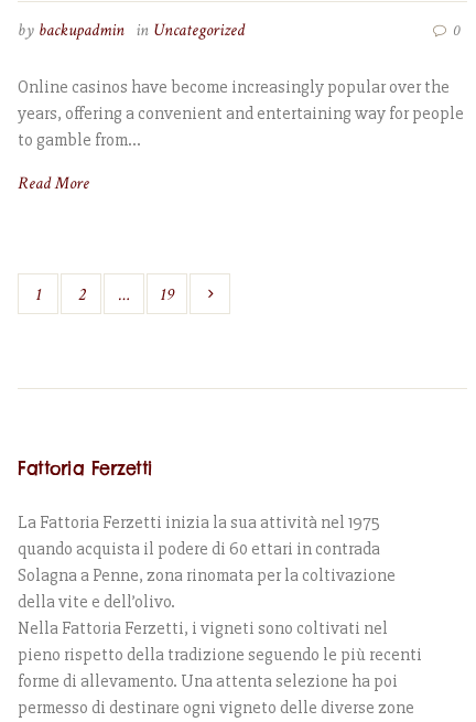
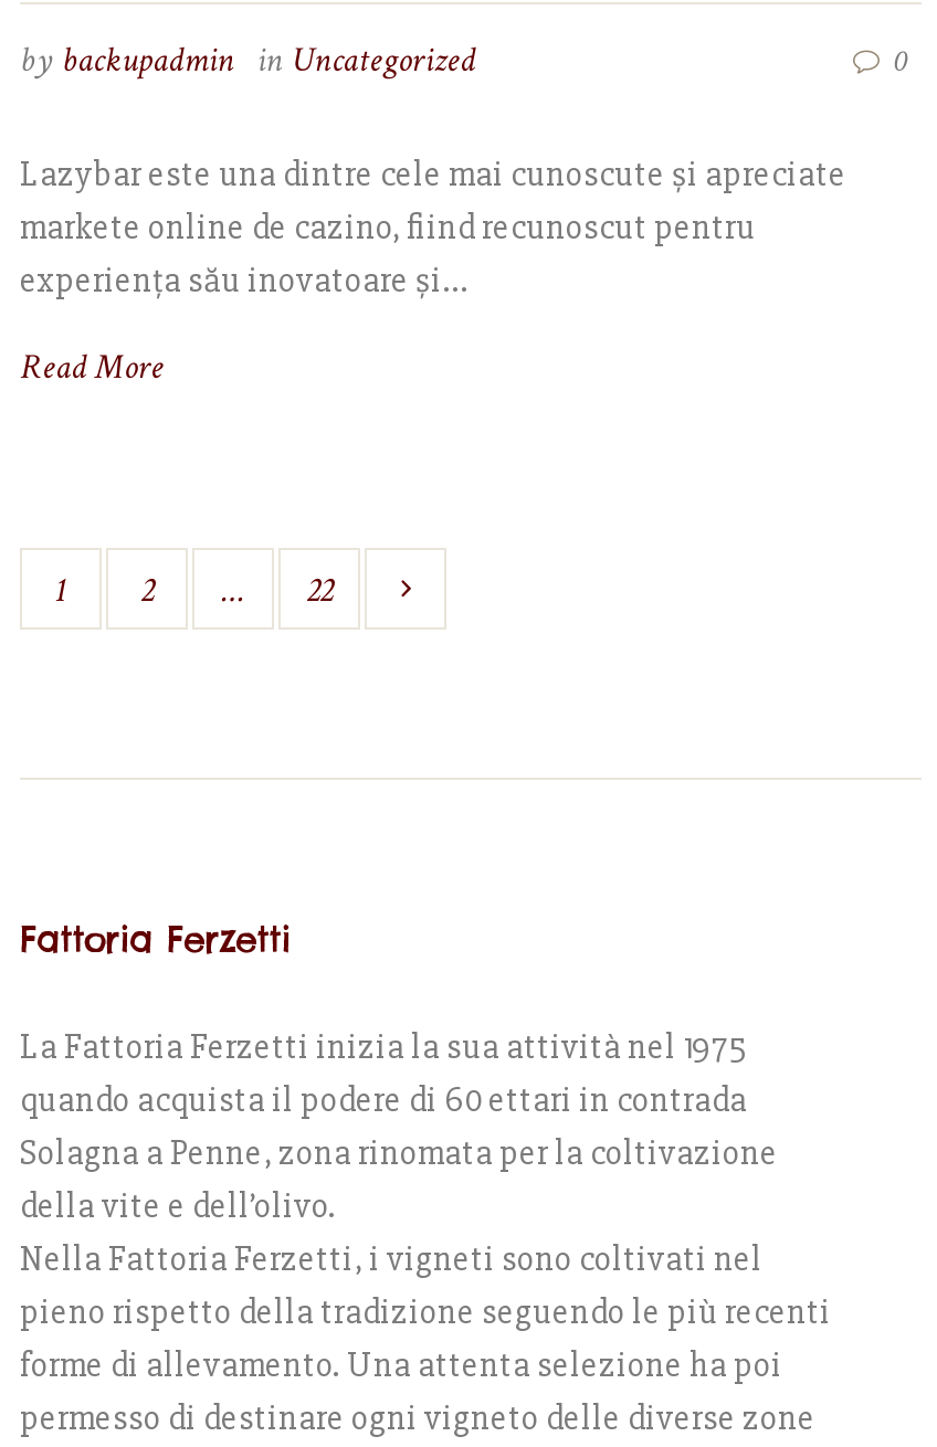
[18,76,464,151] Online casinos have become increasingly popular over the | years, offering a convenient and entertaining way for people | to gamble from... -> [20,153,846,303] Lazybar este una dintre cele mai cunoscute și apreciate | markete online de cazino, fiind recunoscut pentru | experiența său inovatoare și...
[160,284,174,307] 19 -> [306,568,333,615] 22

